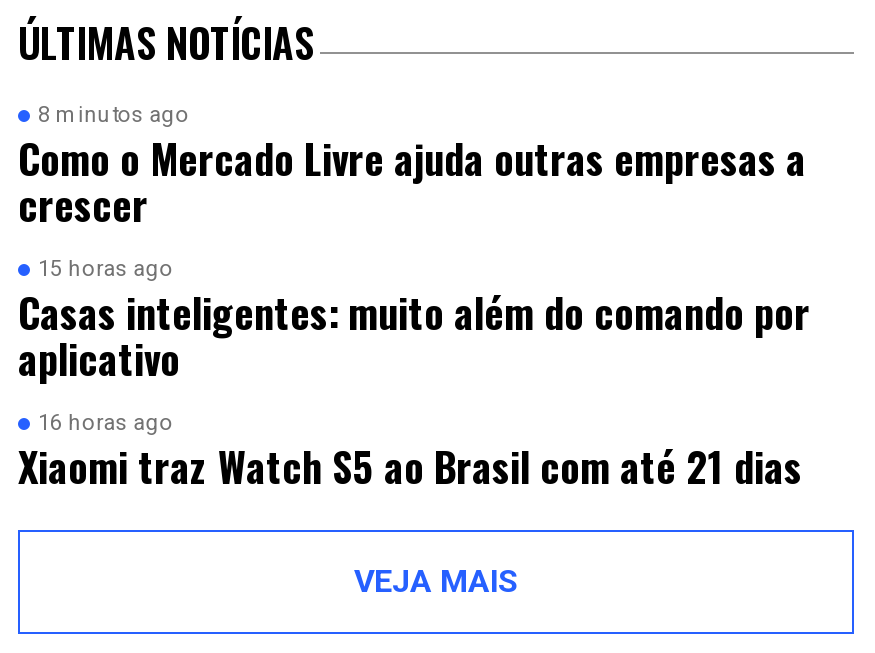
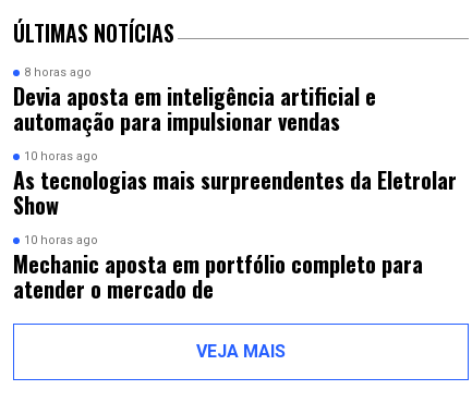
[18,101,810,495] 8 minutos ago | Como o Mercado Livre ajuda outras empresas a | crescer | 15 horas ago | Casas inteligentes: muito além do comando por | aplicativo | 16 horas ago | Xiaomi traz Watch S5 ao Brasil com até 21 dias -> [13,66,457,305] 8 horas ago | Devia aposta em inteligência artificial e | automação para impulsionar vendas | 10 horas ago | As tecnologias mais surpreendentes da Eletrolar | Show | 10 horas ago | Mechanic aposta em portfólio completo para | atender o mercado de

